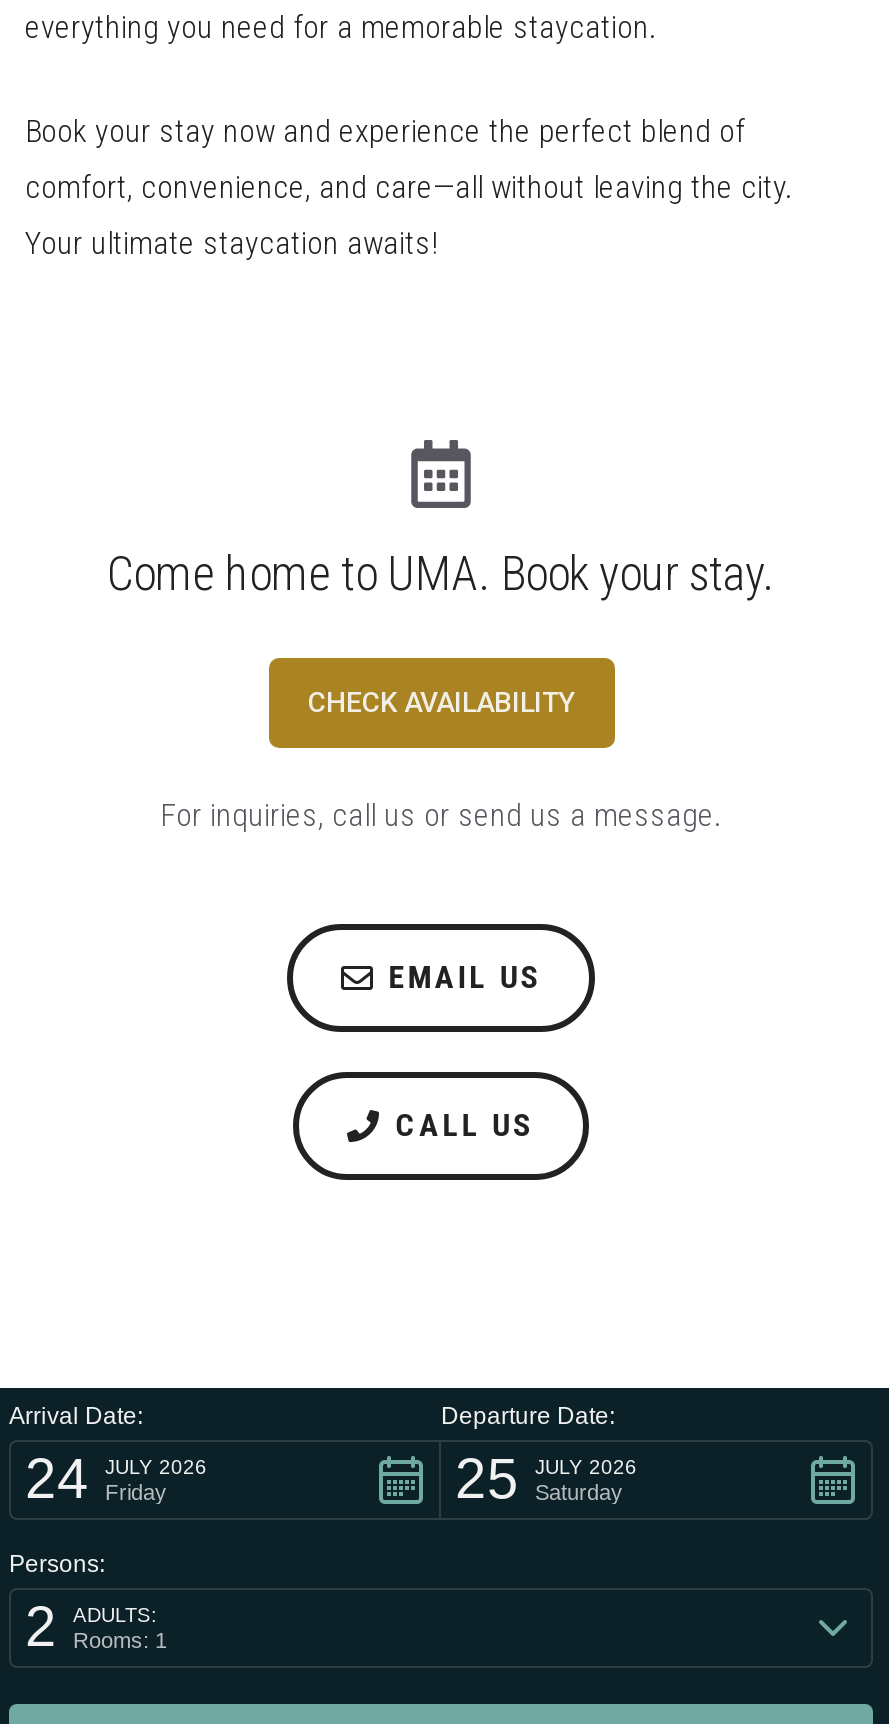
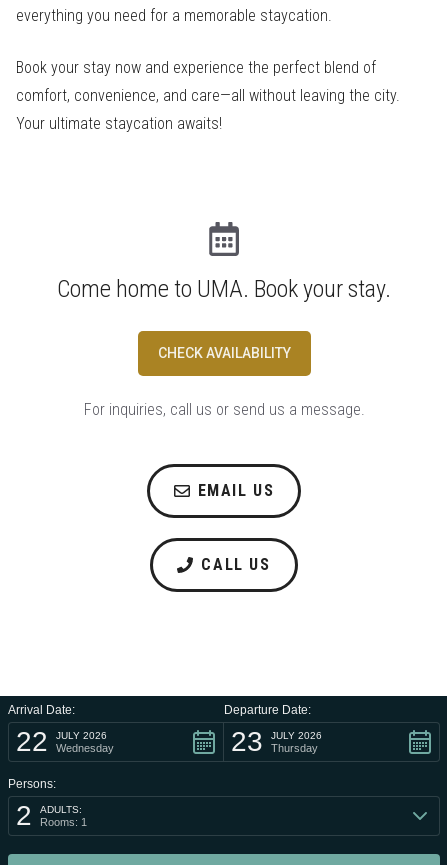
[25,1448,89,1510] 24 -> [16,726,48,757] 22
[455,1448,519,1510] 25 -> [231,726,263,757] 23
[105,1480,167,1504] Friday -> [56,742,114,754] Wednesday
[535,1480,623,1504] Saturday -> [271,742,318,754] Thursday

